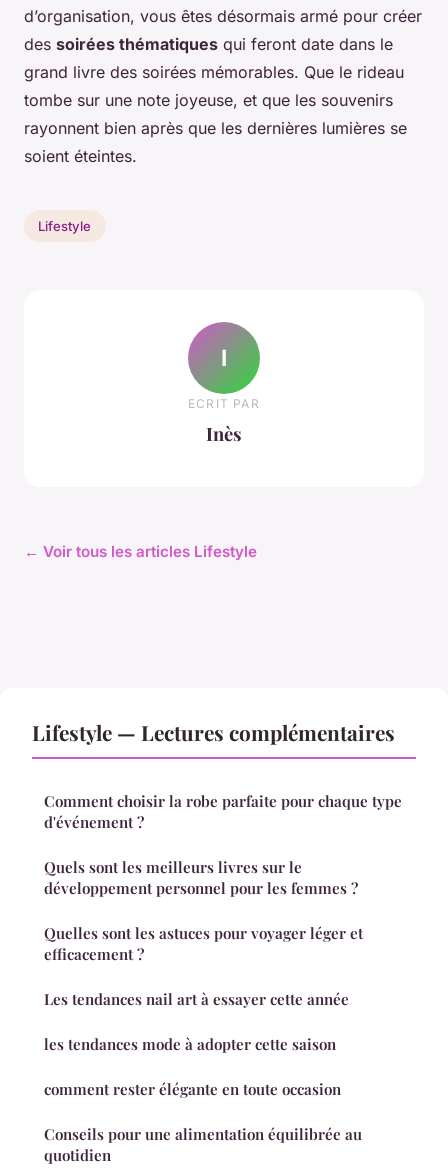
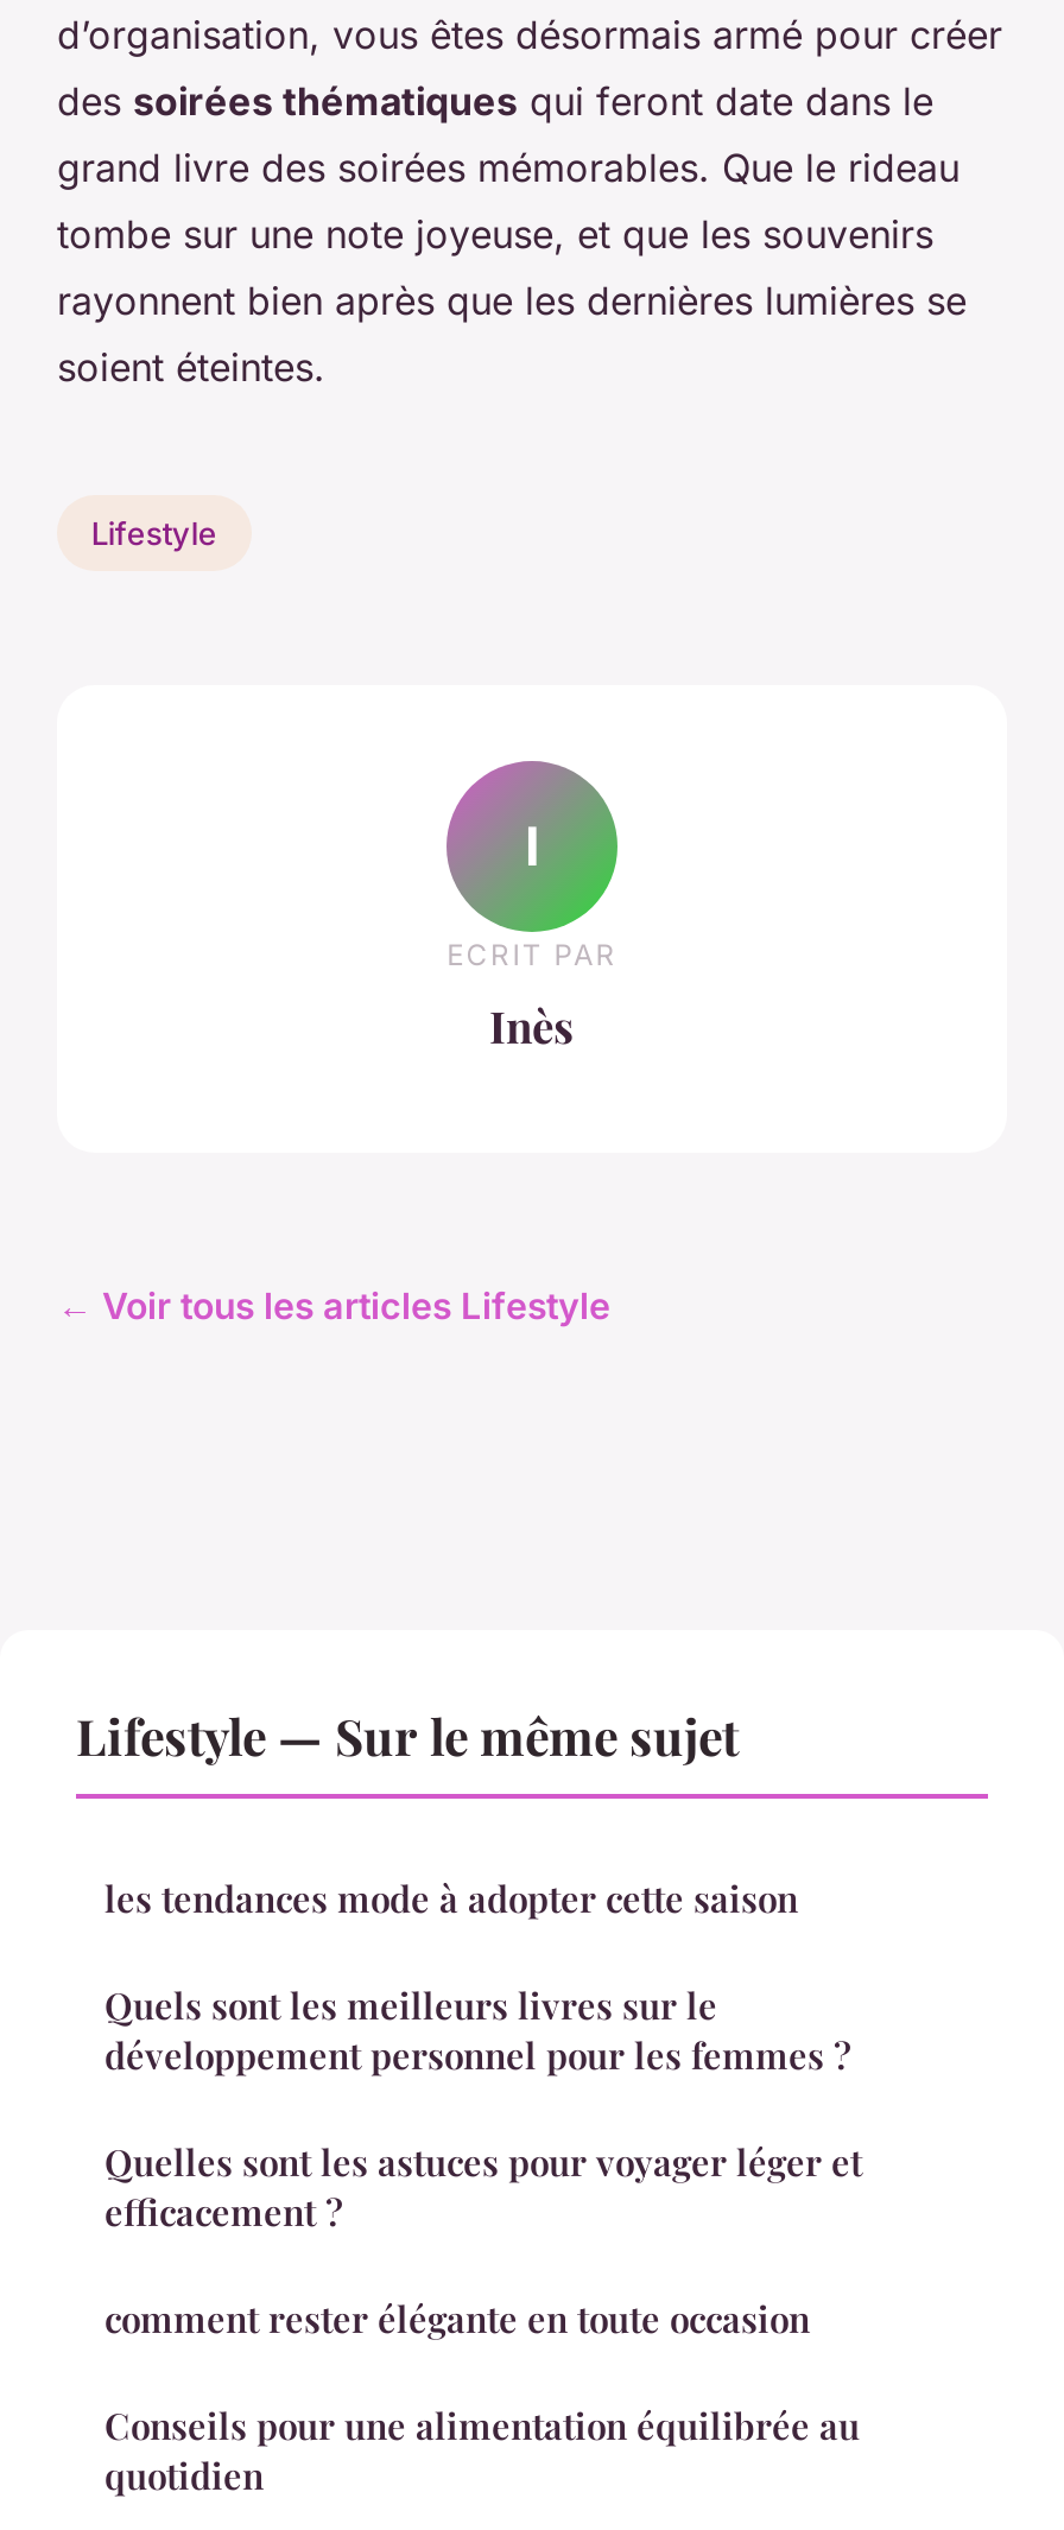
[32,718,395,746] Lifestyle — Lectures complémentaires -> [76,1702,739,1768] Lifestyle — Sur le même sujet
[44,791,402,832] Comment choisir la robe parfaite pour chaque type | d'événement ? -> none
[44,989,349,1009] Les tendances nail art à essayer cette année -> none
moved [44,1034,336,1054] -> [104,1875,798,1923]: les tendances mode à adopter cette saison

